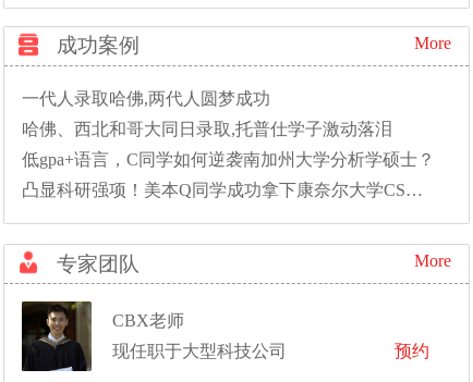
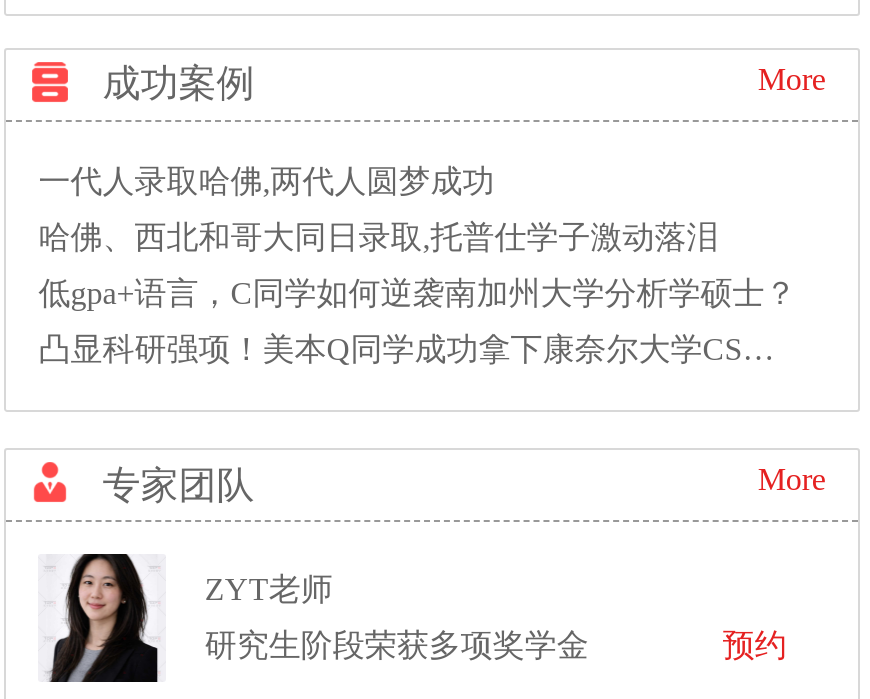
[21,300,185,372] [image] | CBX老师 -> [38,554,333,684] [image] | ZYT老师
[113,341,287,360] 现任职于大型科技公司 -> [205,627,589,661] 研究生阶段荣获多项奖学金

